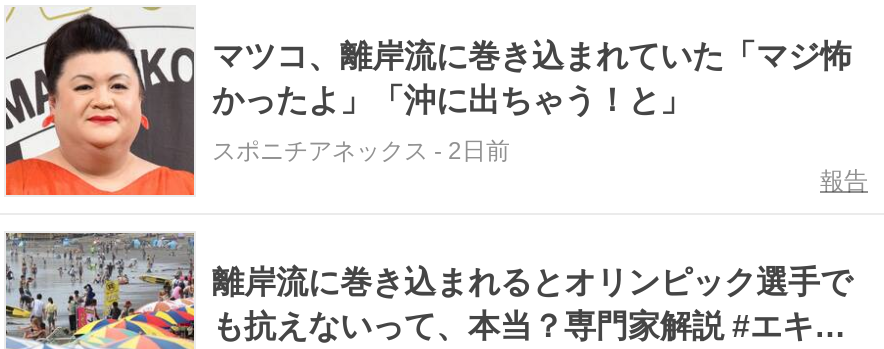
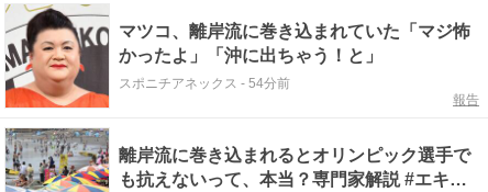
[212,137,510,165] スポニチアネックス- 2日前 -> [119,76,290,91] スポニチアネックス- 54分前

